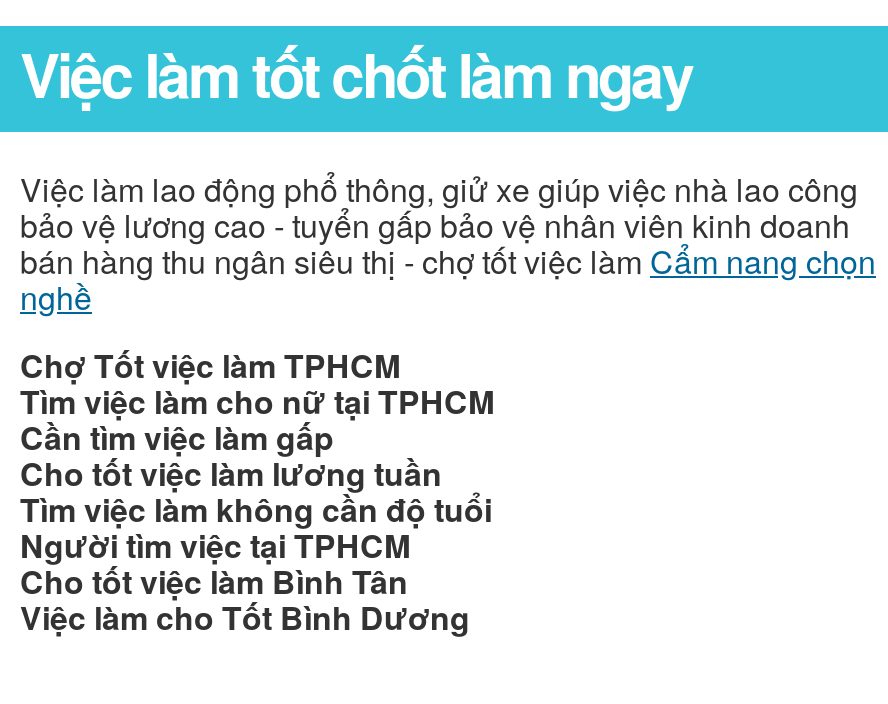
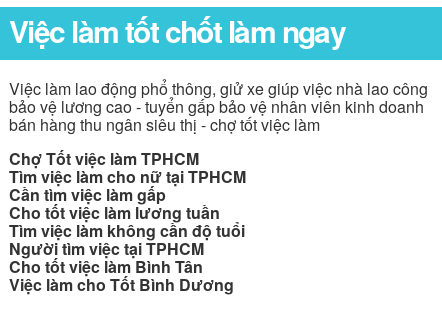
[20,238,876,320] bán hàng thu ngân siêu thị - chợ tốt việc làmCẩm nang chọn | nghề -> [9,113,320,136] bán hàng thu ngân siêu thị - chợ tốt việc làm

